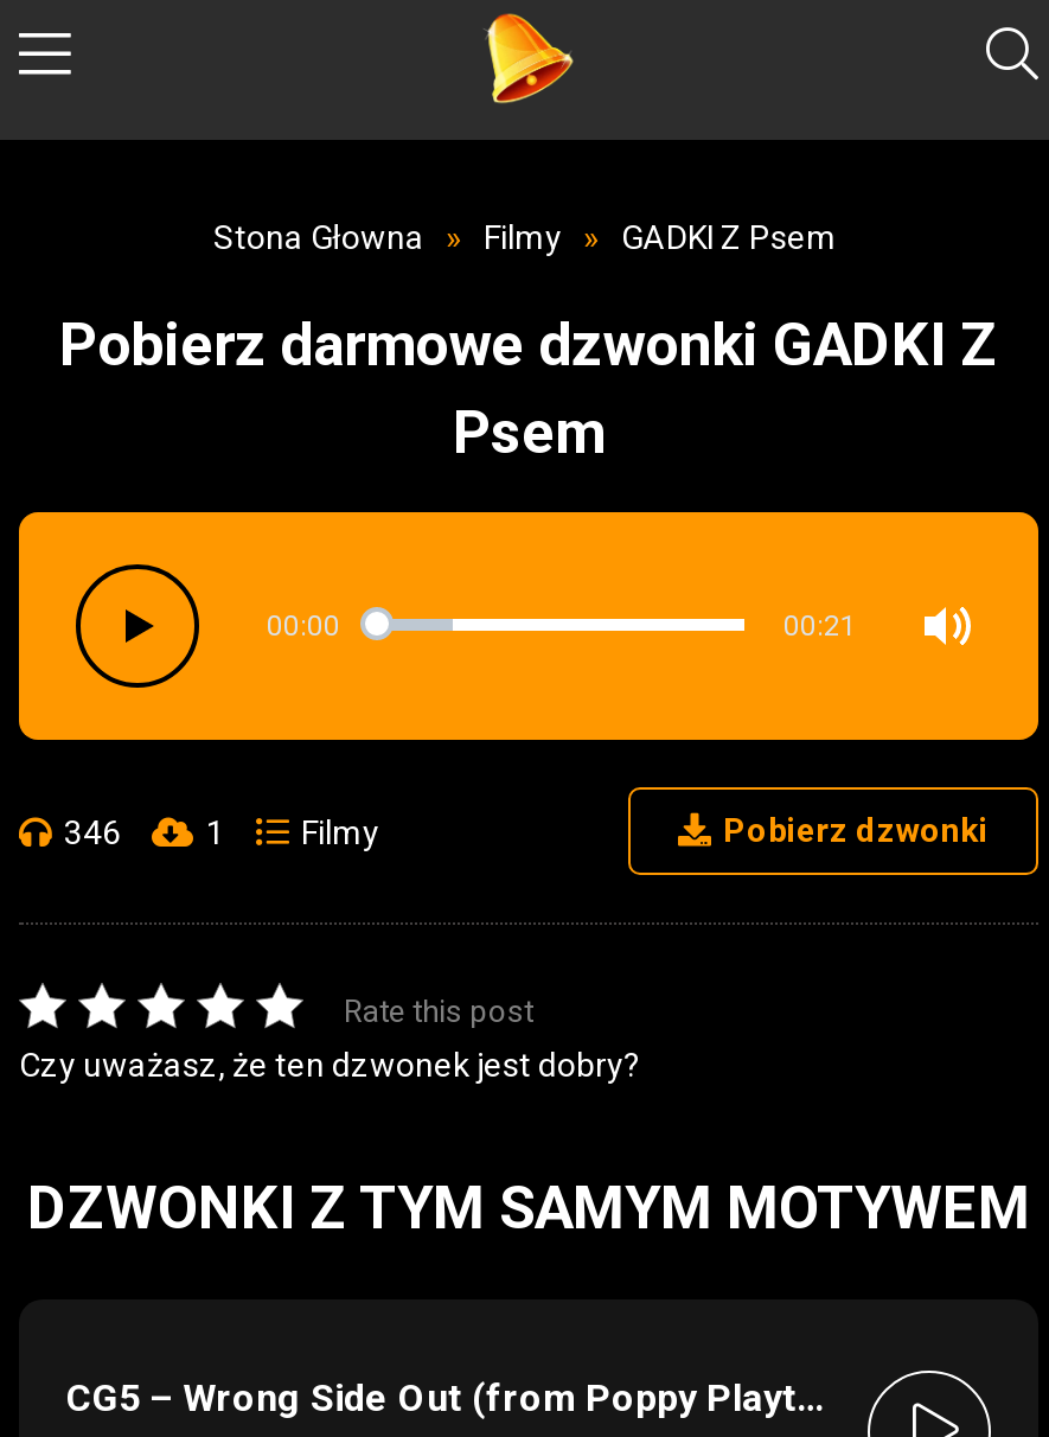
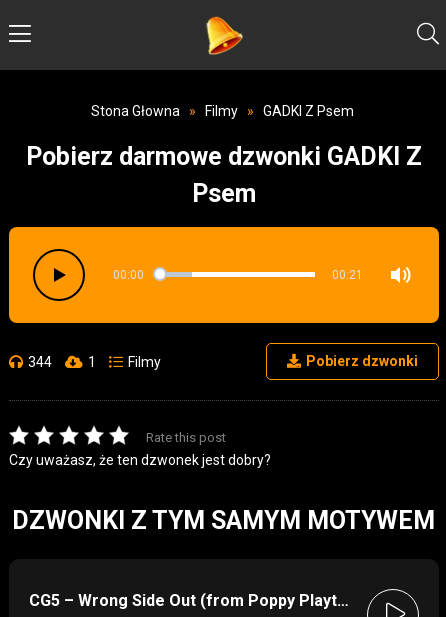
[64,813,121,851] 346 -> [28,354,52,370] 344

